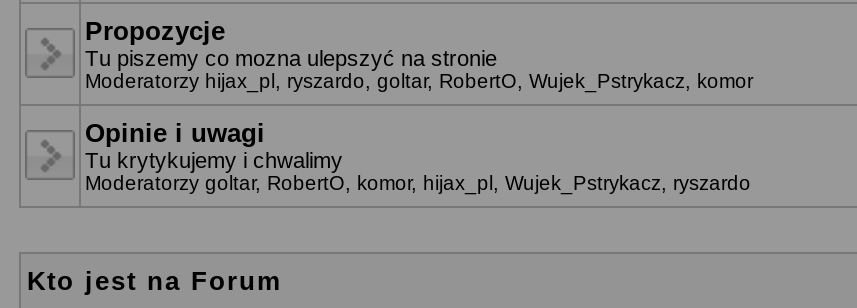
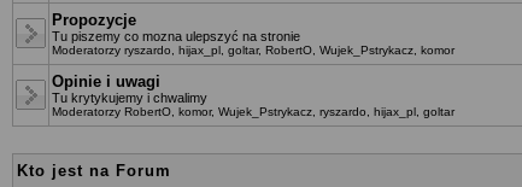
[85,70,753,92] Moderatorzy hijax_pl, ryszardo,goltar, RobertO, Wujek_Pstrykacz, komor -> [52,43,454,57] Moderatorzy ryszardo, hijax_pl,goltar, RobertO, Wujek_Pstrykacz, komor
[85,172,751,194] Moderatorzy goltar, RobertO, komor, hijax_pl, Wujek_Pstrykacz, ryszardo -> [52,105,454,118] Moderatorzy RobertO, komor, Wujek_Pstrykacz, ryszardo, hijax_pl, goltar

